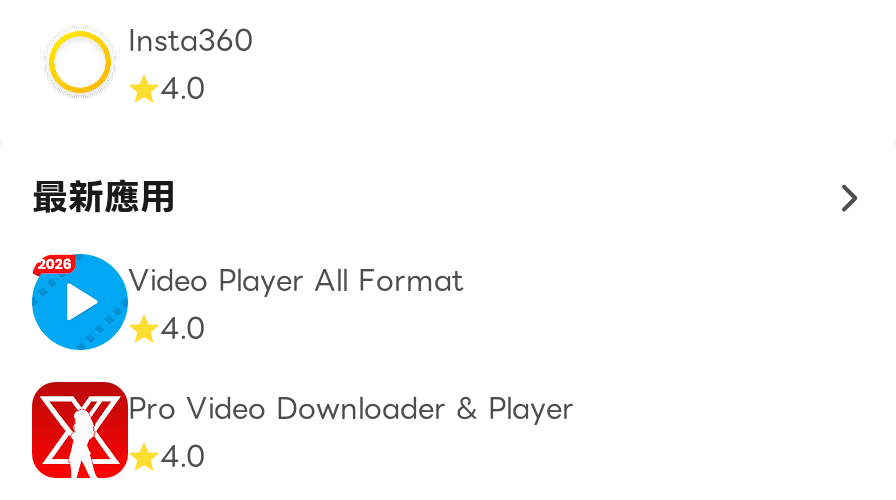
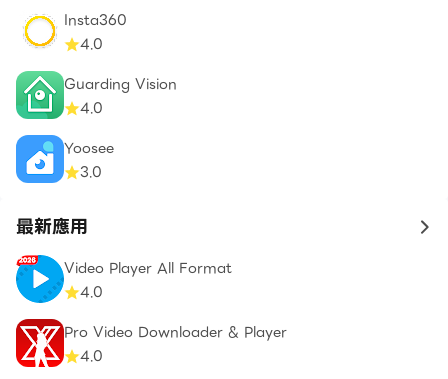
none -> [15,70,177,183] [image] | Guarding Vision | 4.0 | Yoosee | 3.0
none -> [15,134,65,184] [image]

